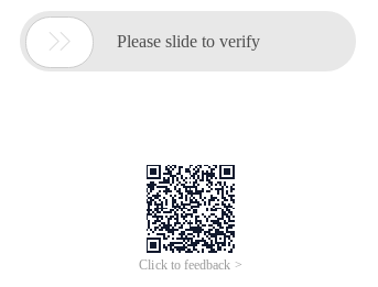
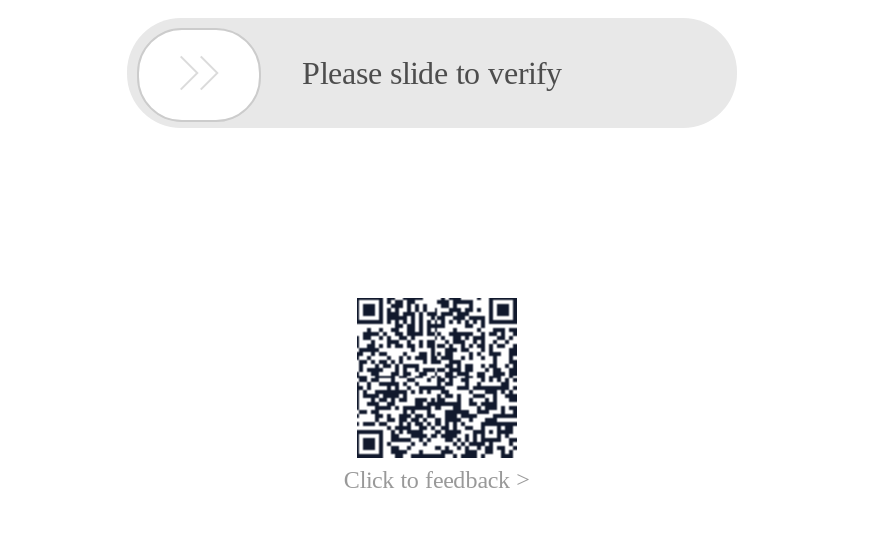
[147,164,235,254] [image] -> [355,296,519,460] [image]

